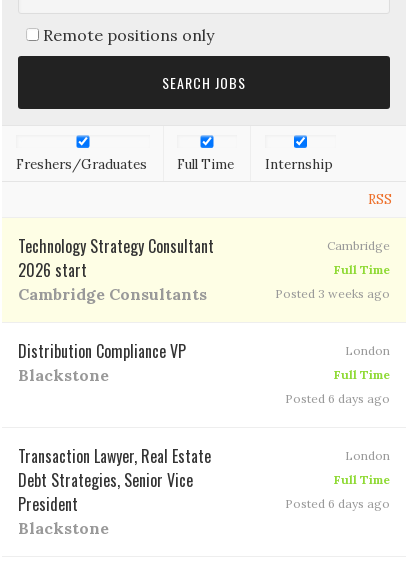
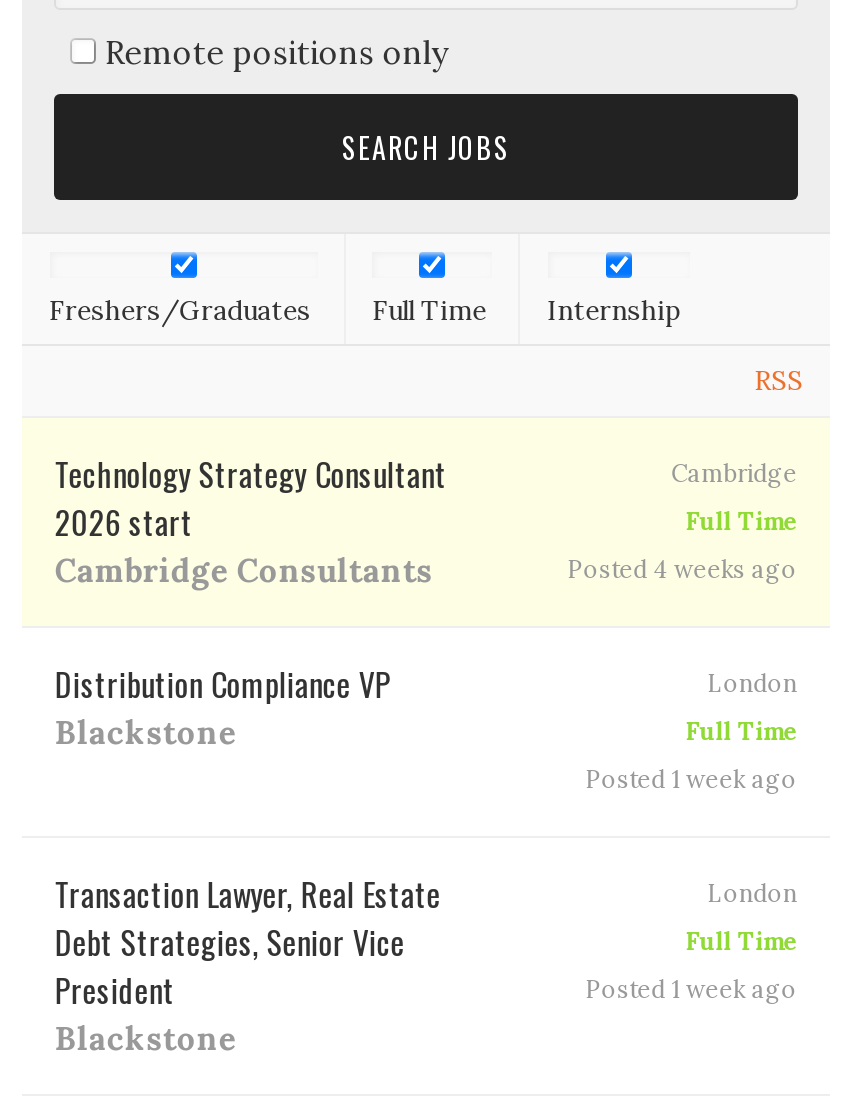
[275,285,390,300] Posted 3 weeks ago -> [567,553,797,583] Posted 4 weeks ago
[285,390,390,405] Posted 6 days ago -> [585,763,797,793] Posted 1 week ago
[285,495,390,510] Posted 6 days ago -> [585,973,797,1003] Posted 1 week ago

